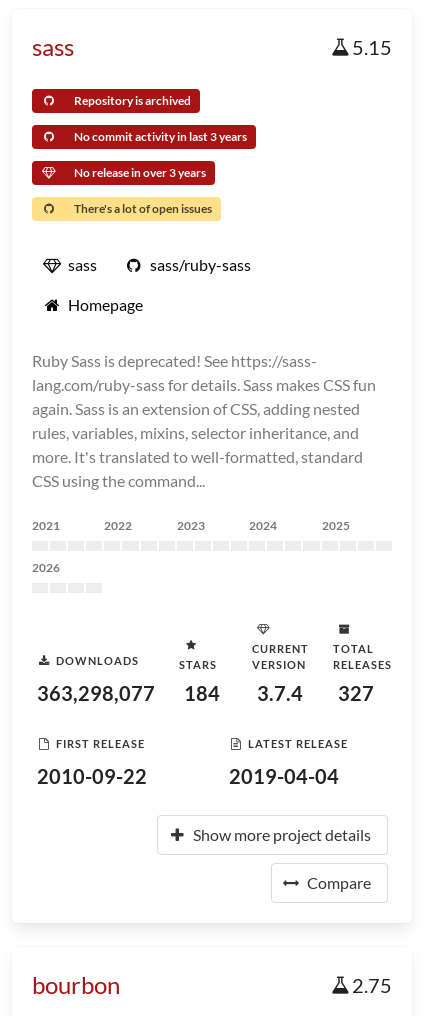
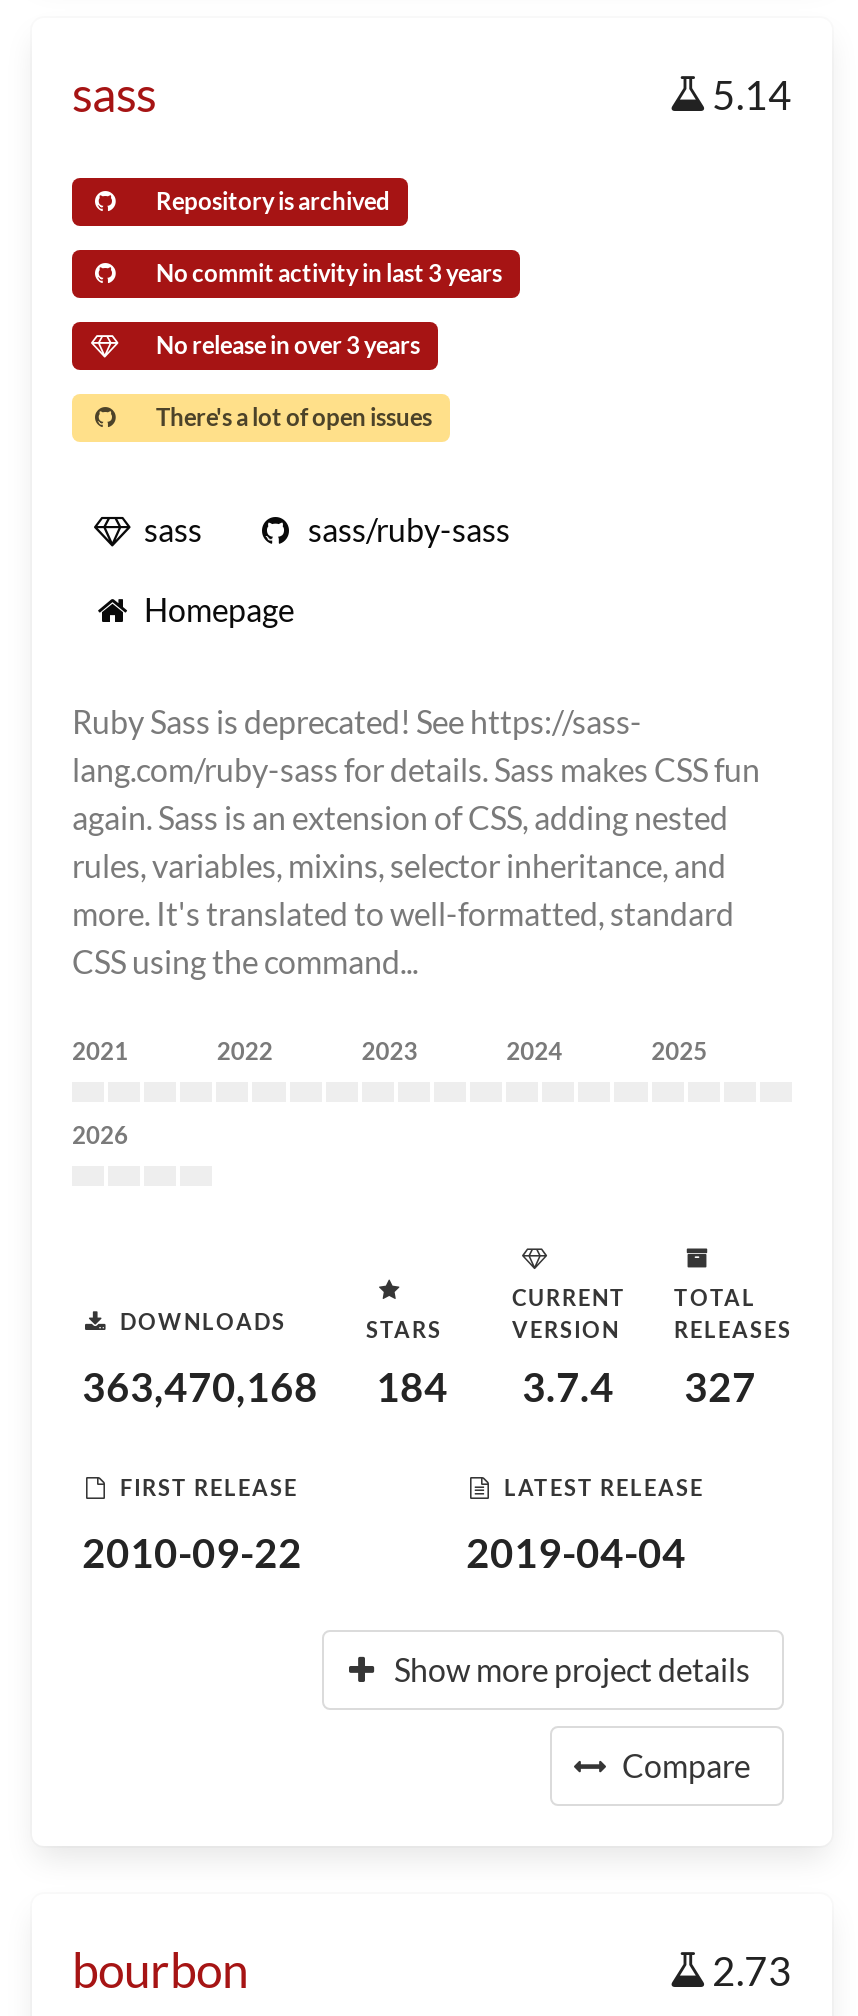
[352,35,392,59] 5.15 -> [712,70,792,118] 5.14
[37,681,374,705] 363,298,077 184 3.7.4 327 -> [82,1362,756,1410] 363,470,168 184 3.7.4 327
[352,973,392,997] 2.75 -> [712,1946,792,1994] 2.73

